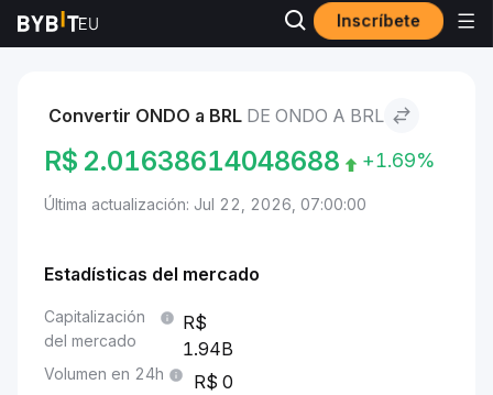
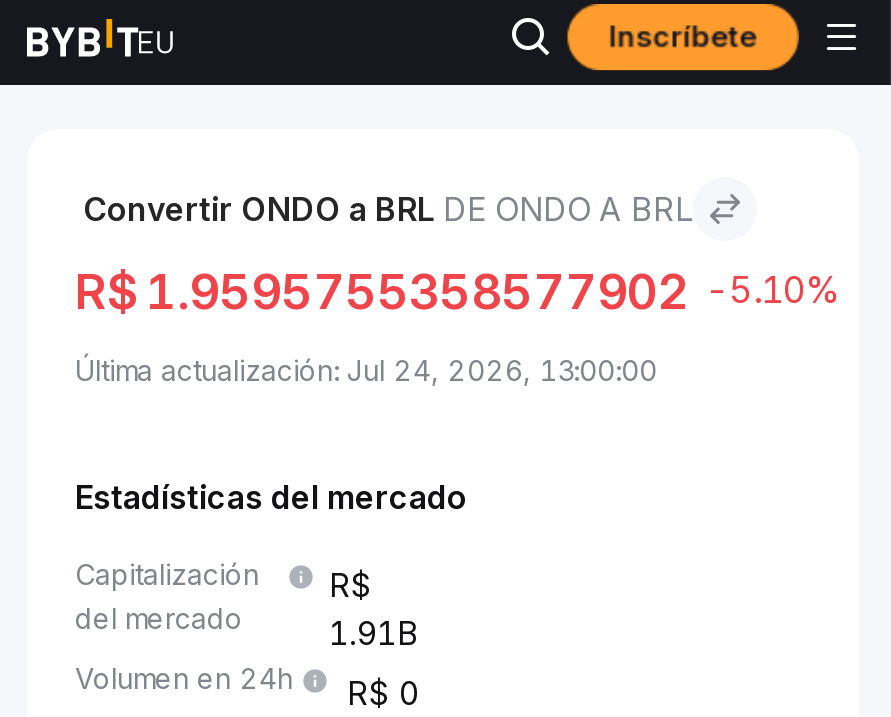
[44,145,435,177] R$ 2.01638614048688 | +1.69% -> [75,263,839,321] R$ 1.9595755358577902 -5.10%
[44,195,366,213] Última actualización: Jul 22, 2026, 07:00:00 -> [75,353,657,387] Última actualización: Jul 24, 2026, 13:00:00
[183,338,233,360] 1.94B -> [329,613,419,653] 1.91B

